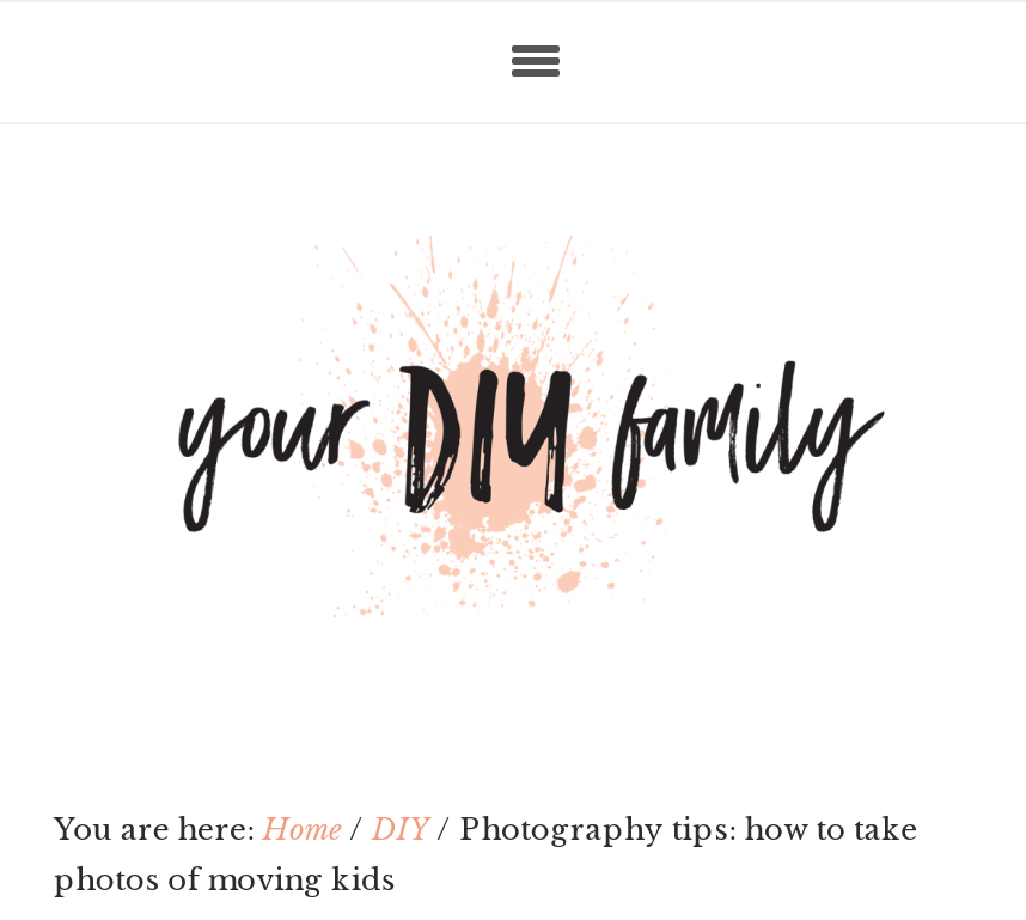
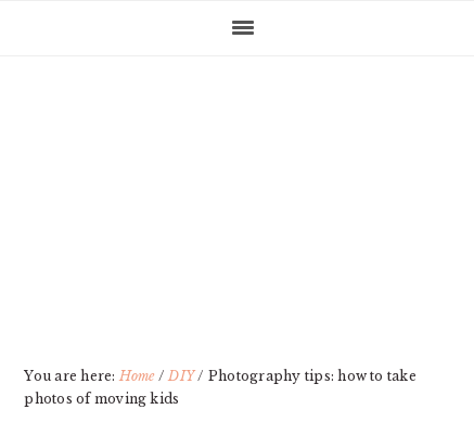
[177,258,887,615] [image] -> none

